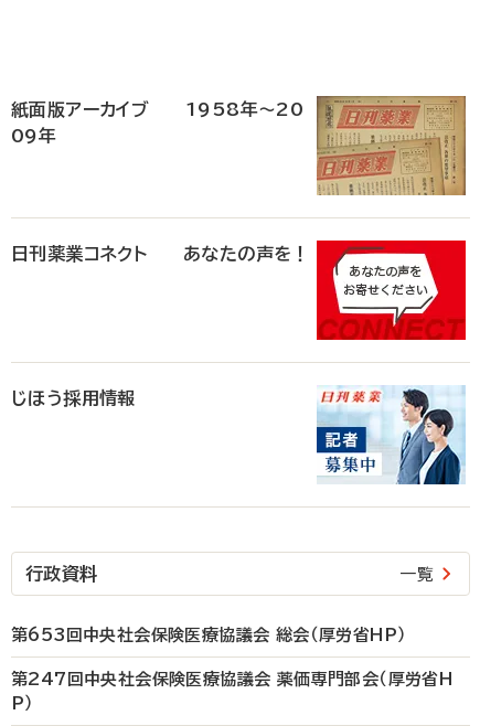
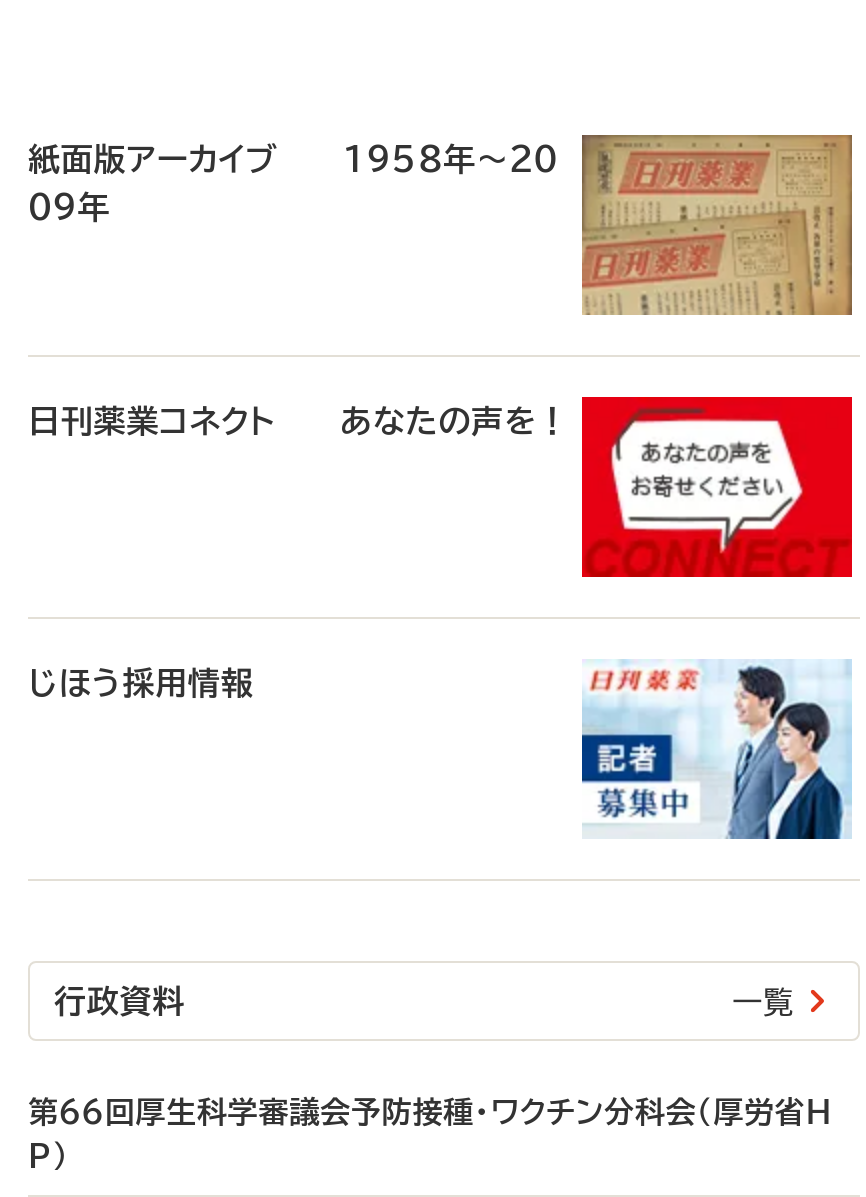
[11,627,453,687] 第653回中央社会保険医療協議会 総会（厚労省HP） | 第247回中央社会保険医療協議会 薬価専門部会（厚労省H -> [28,1097,830,1127] 第66回厚生科学審議会予防接種・ワクチン分科会（厚労省H

